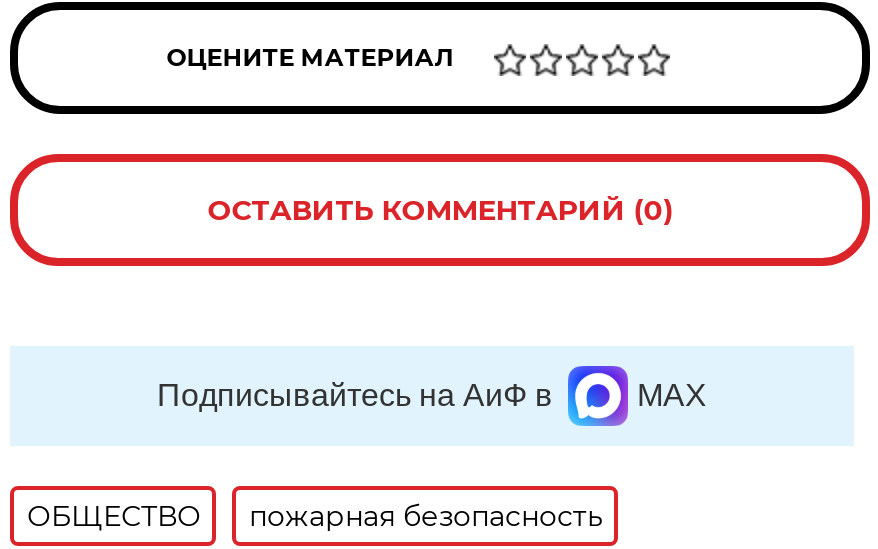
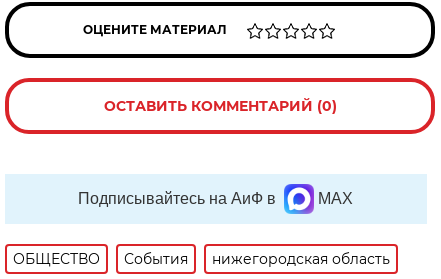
[249,498,603,534] пожарная безопасность -> [124,250,390,268] События | нижегородская область

